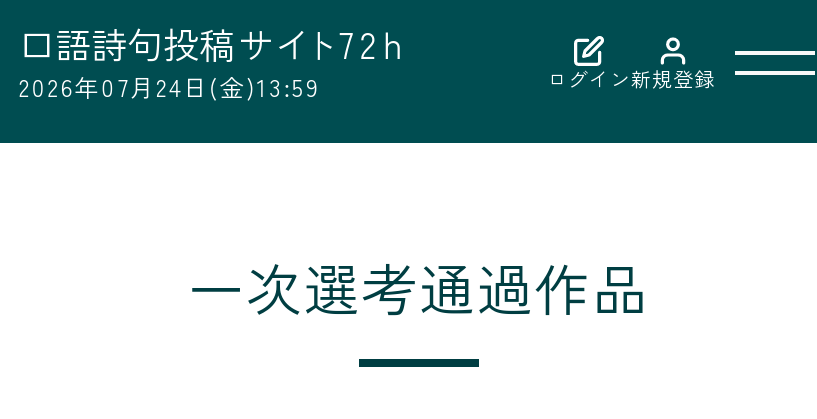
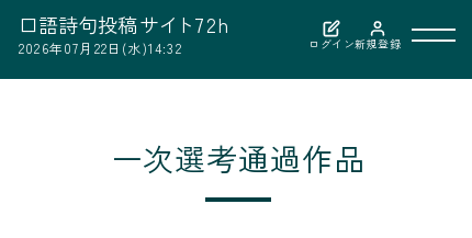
[19,68,321,102] 2026年07月24日(金)13:59 -> [19,38,182,56] 2026年07月22日(水)14:32

